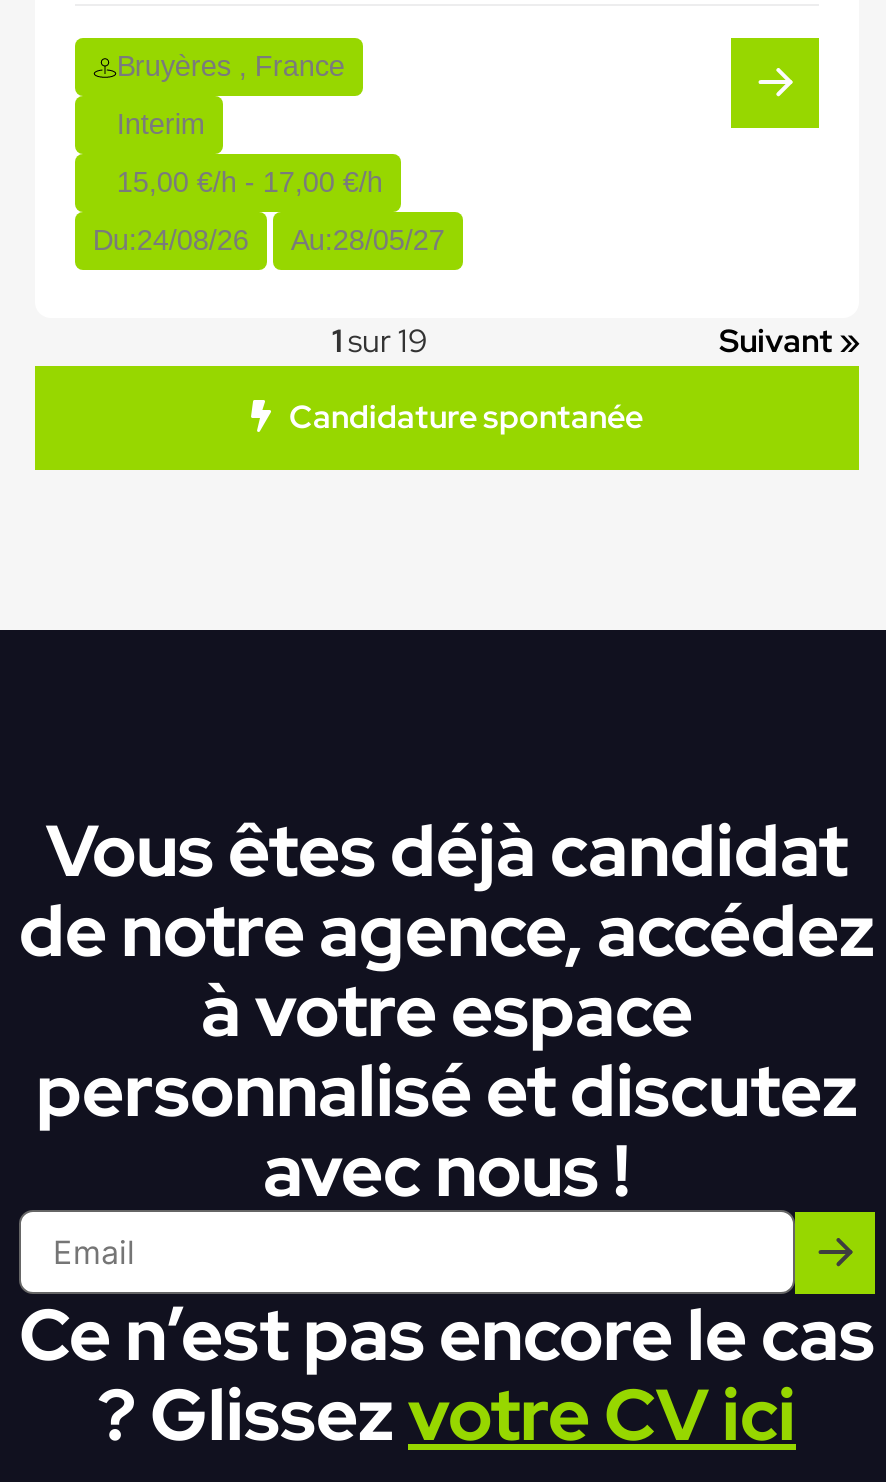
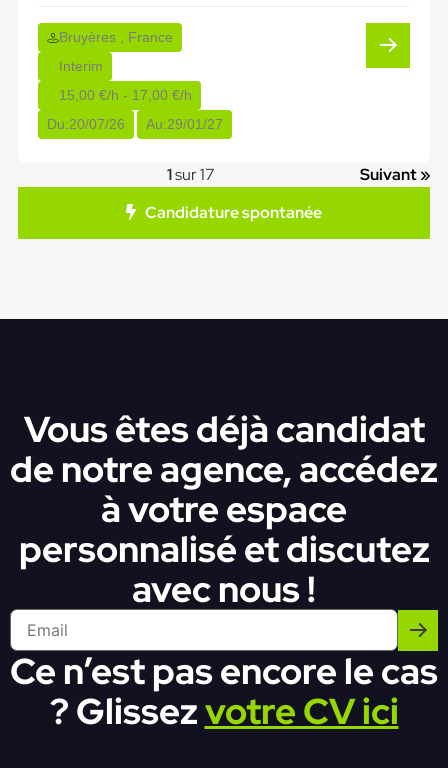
[93,224,249,256] Du:24/08/26 -> [47,116,125,132] Du:20/07/26
[291,224,445,256] Au:28/05/27 -> [146,116,223,132] Au:29/01/27
[332,320,428,362] 1 sur 19 -> [166,164,214,185] 1 sur 17

